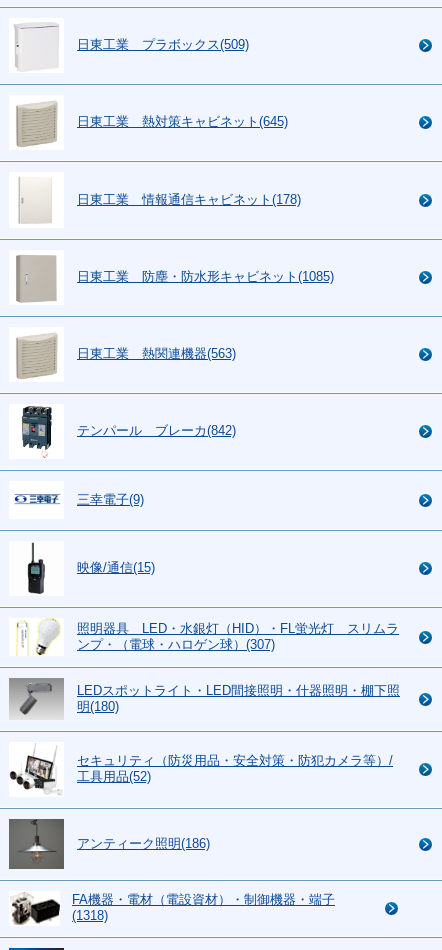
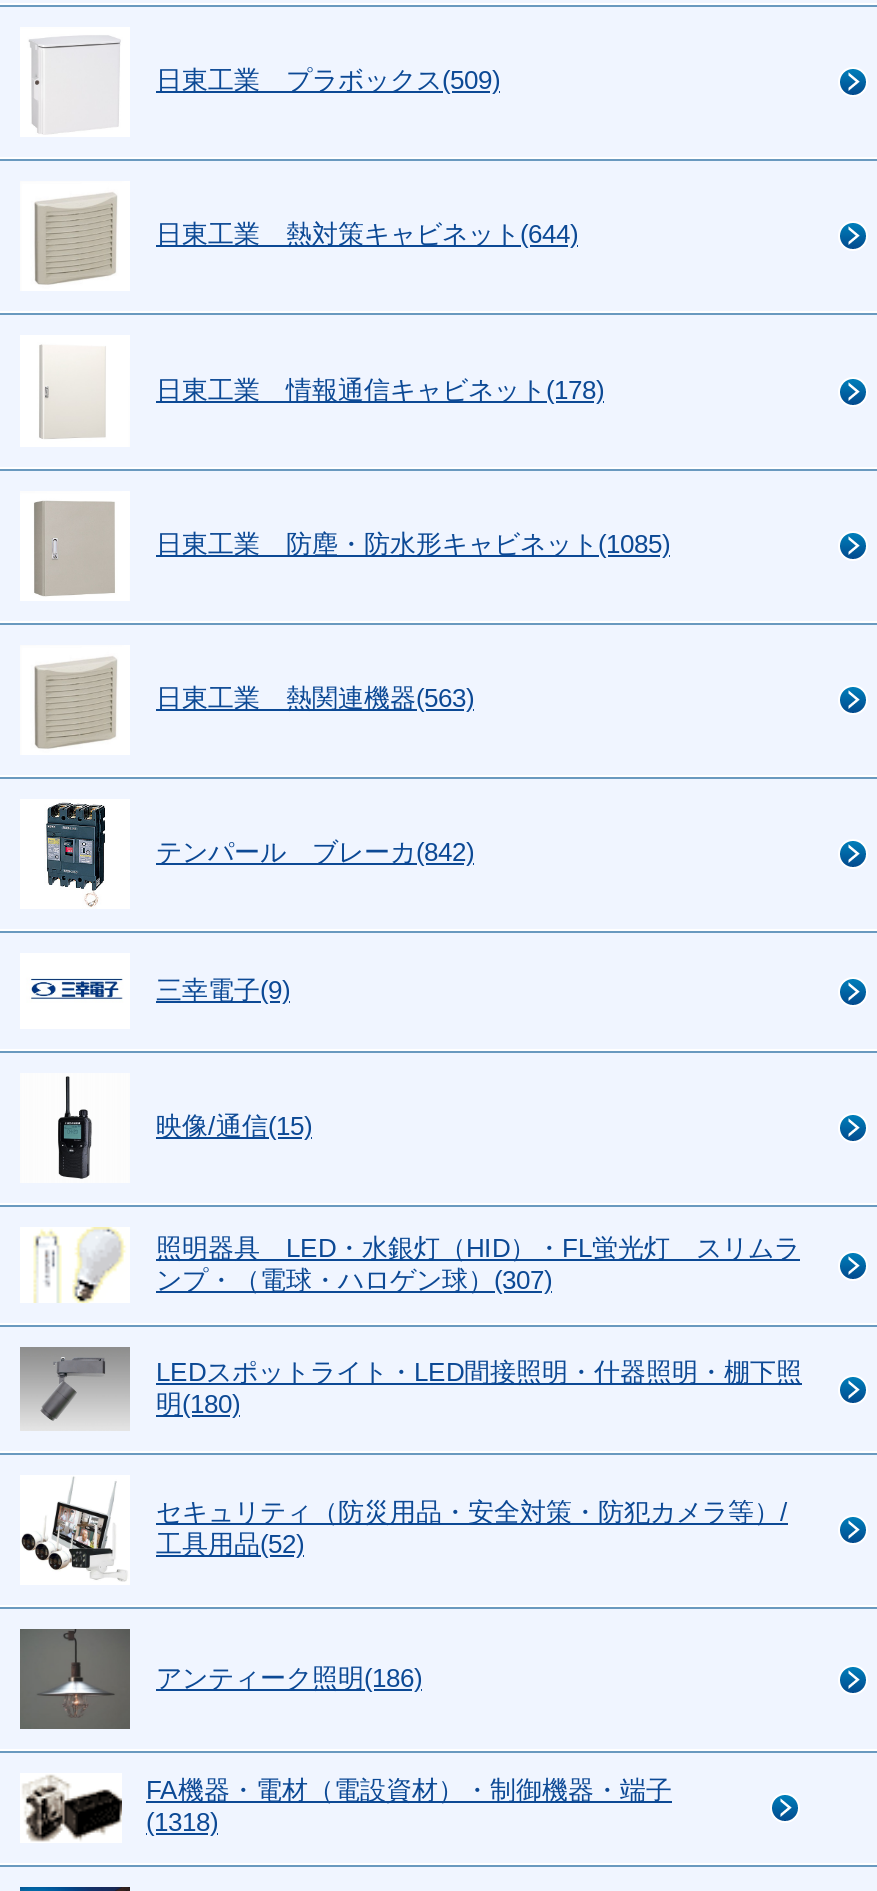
[77,114,288,129] 日東工業 熱対策キャビネット(645) -> [156,219,578,249] 日東工業 熱対策キャビネット(644)

